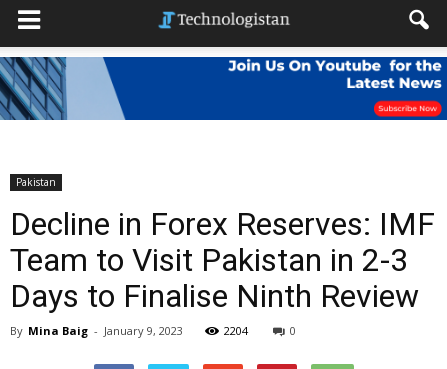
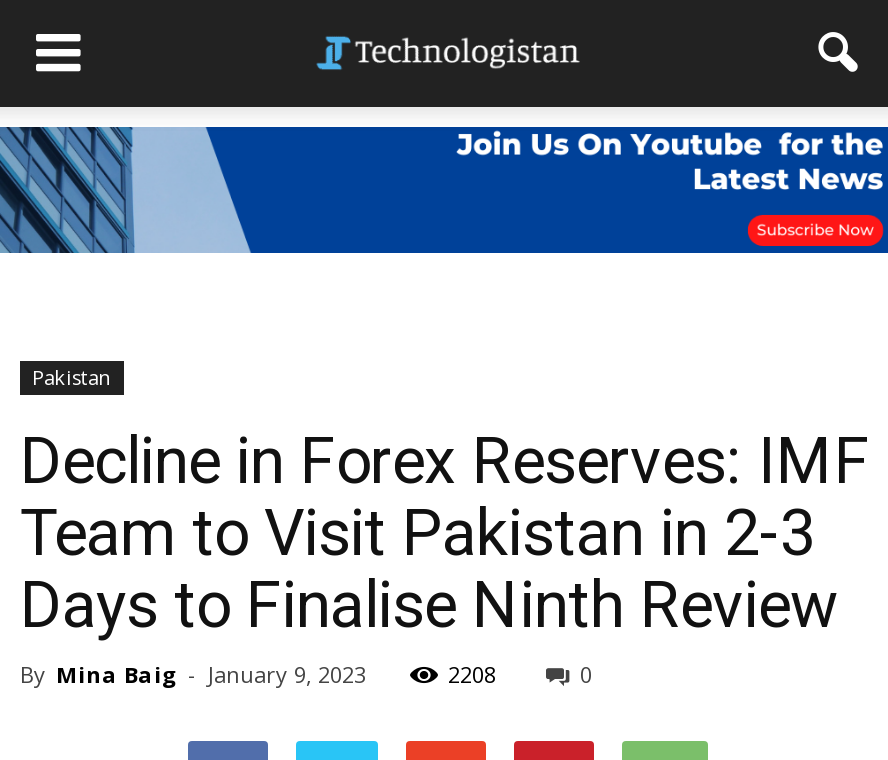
[224,323,248,338] 2204 -> [448,659,496,689] 2208

